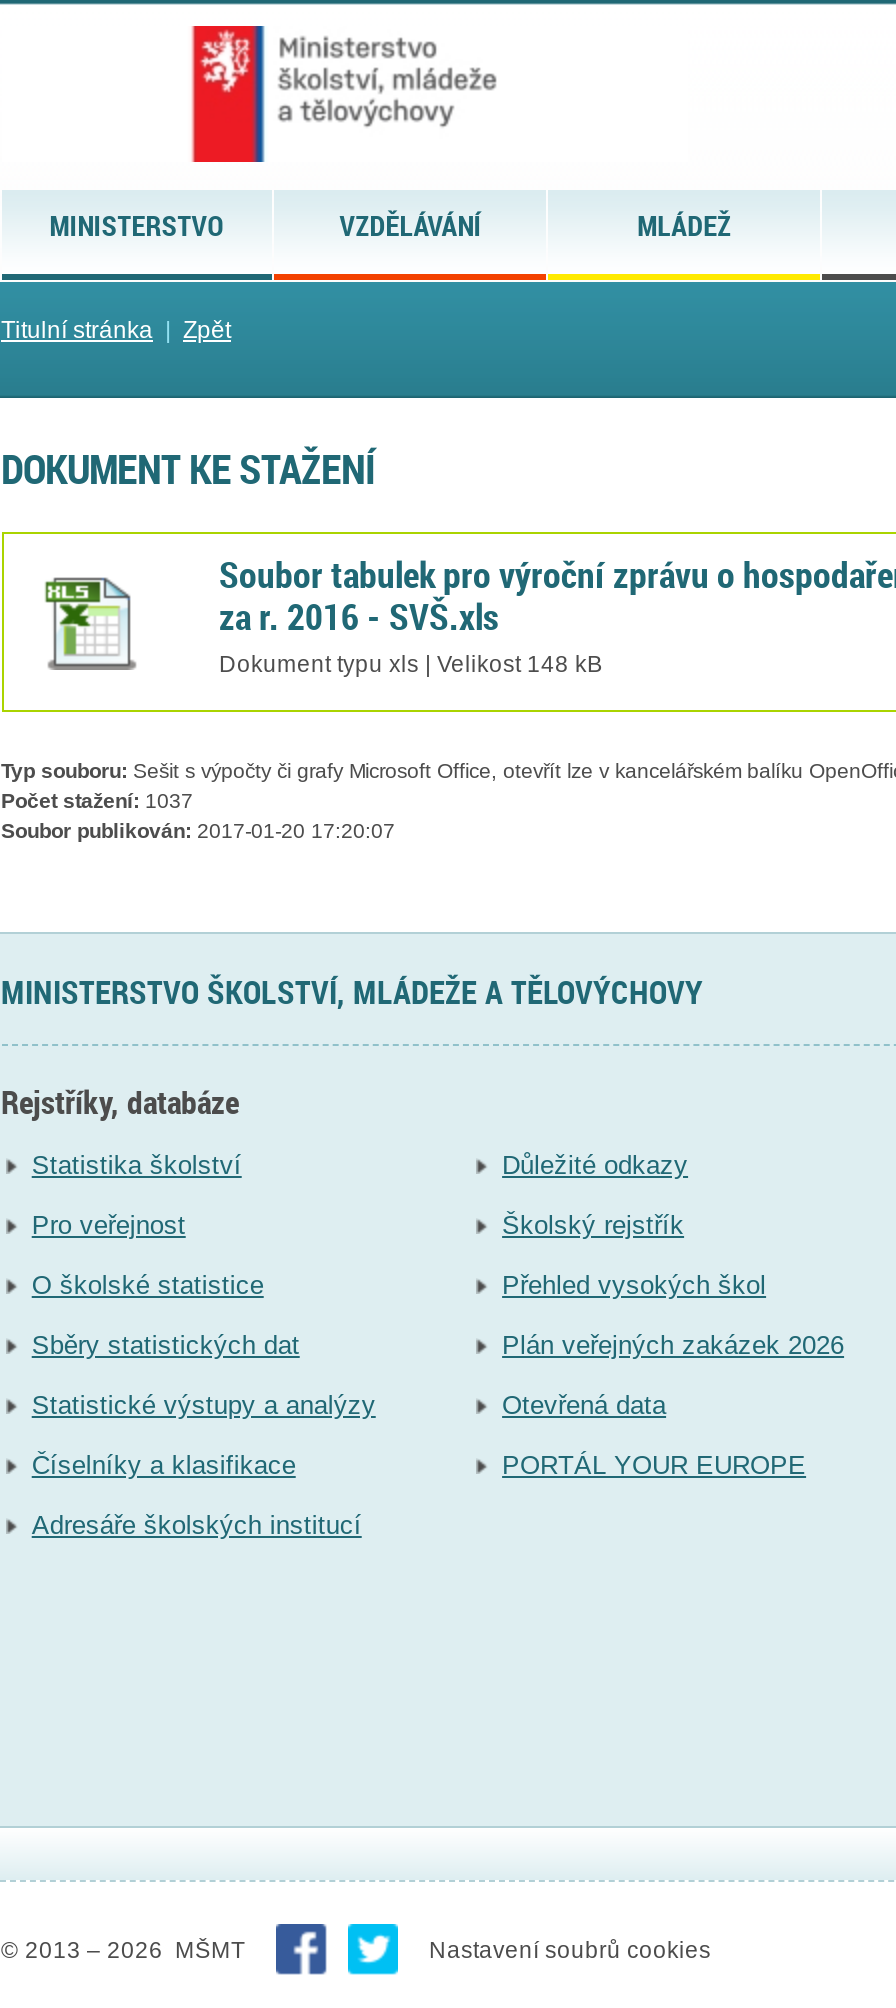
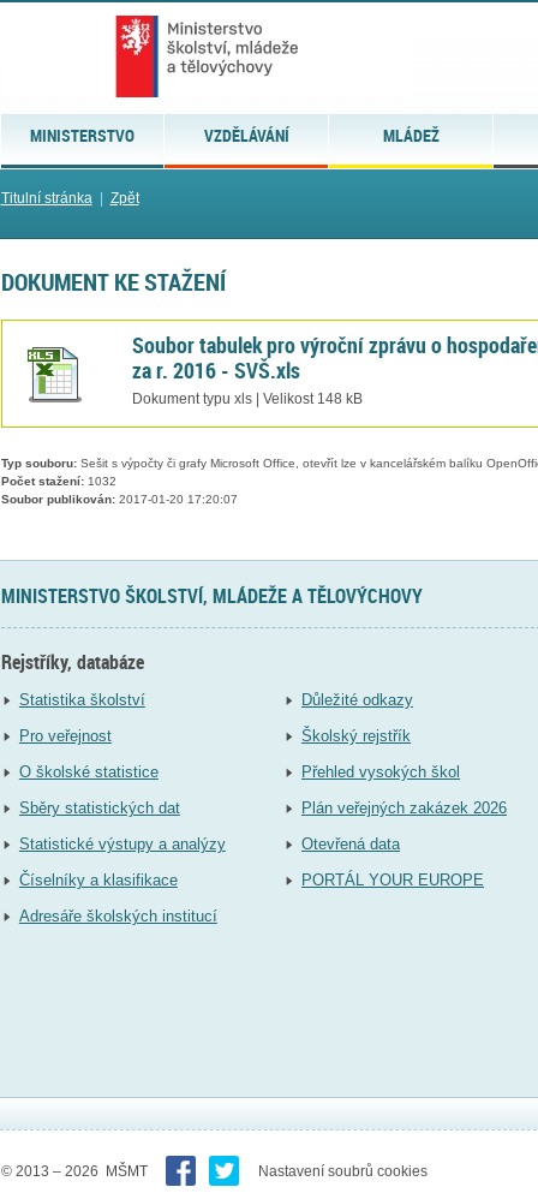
[1,791,193,813] Počet stažení: 1037 -> [1,475,116,488] Počet stažení: 1032

